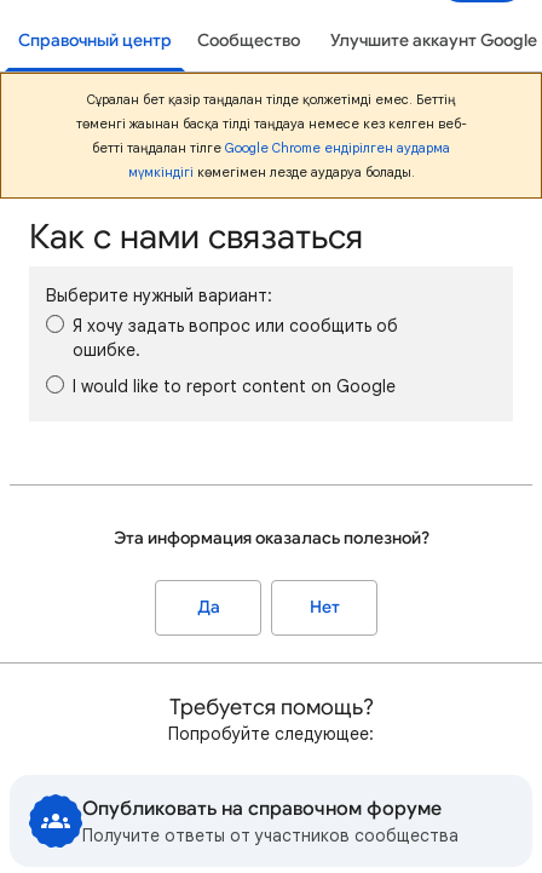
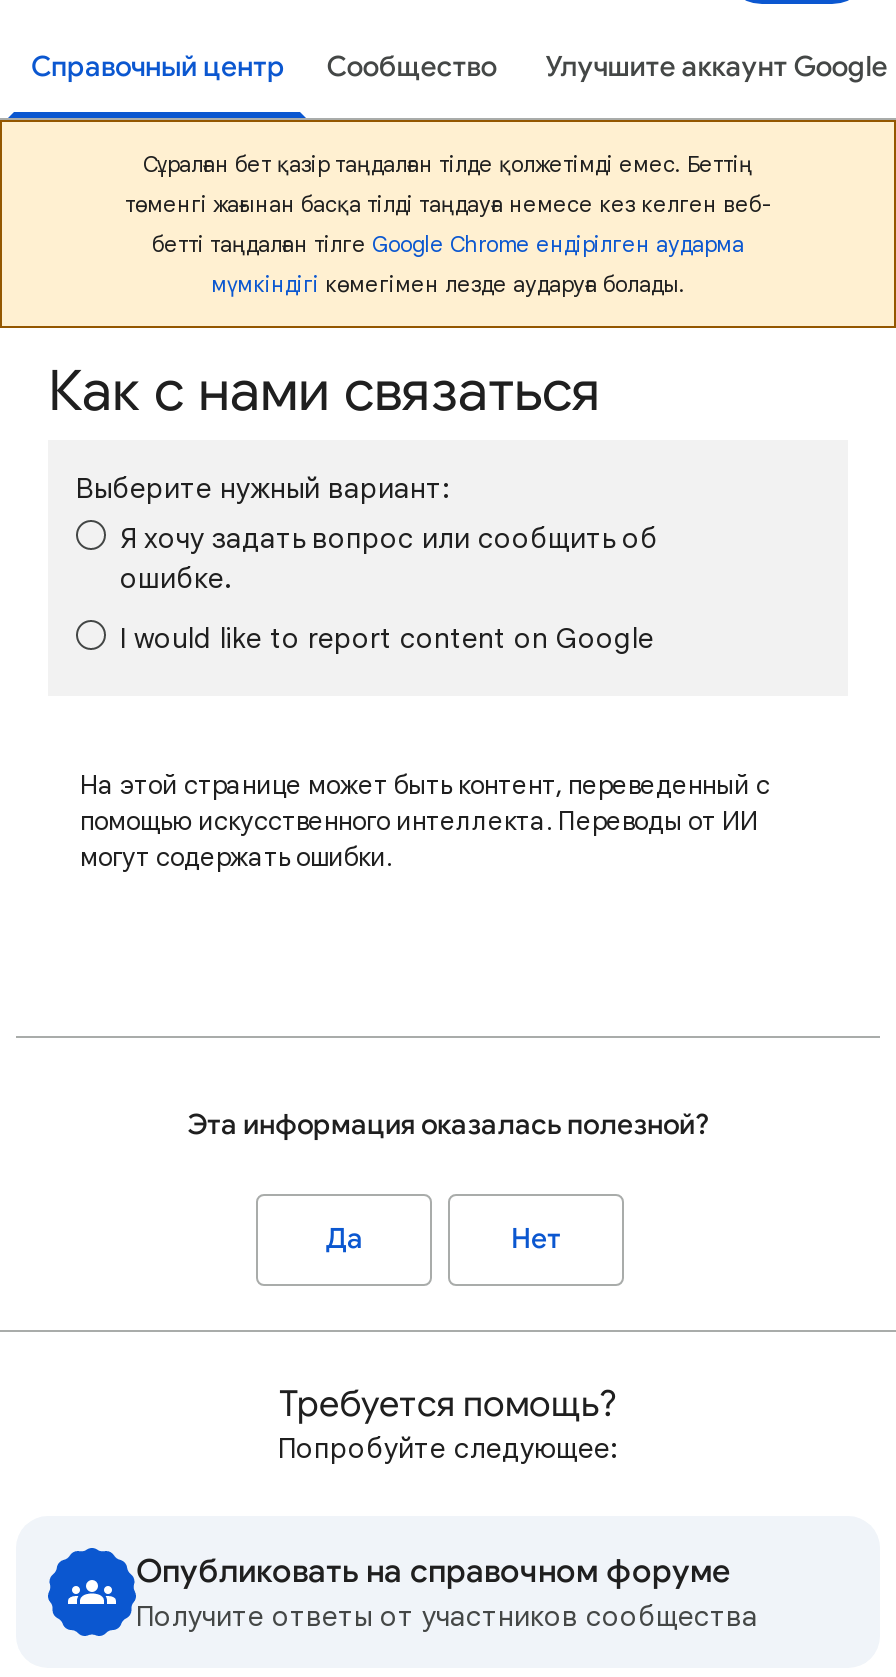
none -> [80,768,770,874] На этой странице может быть контент, переведенный с | помощью искусственного интеллекта. Переводы от ИИ | могут содержать ошибки.

